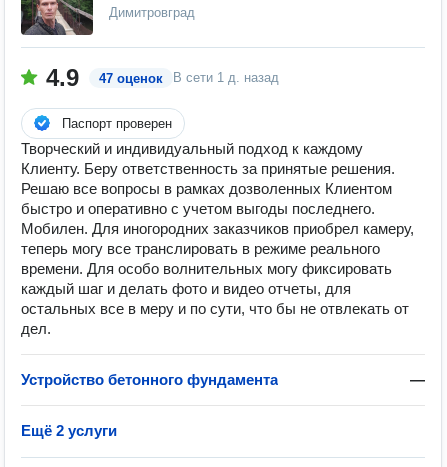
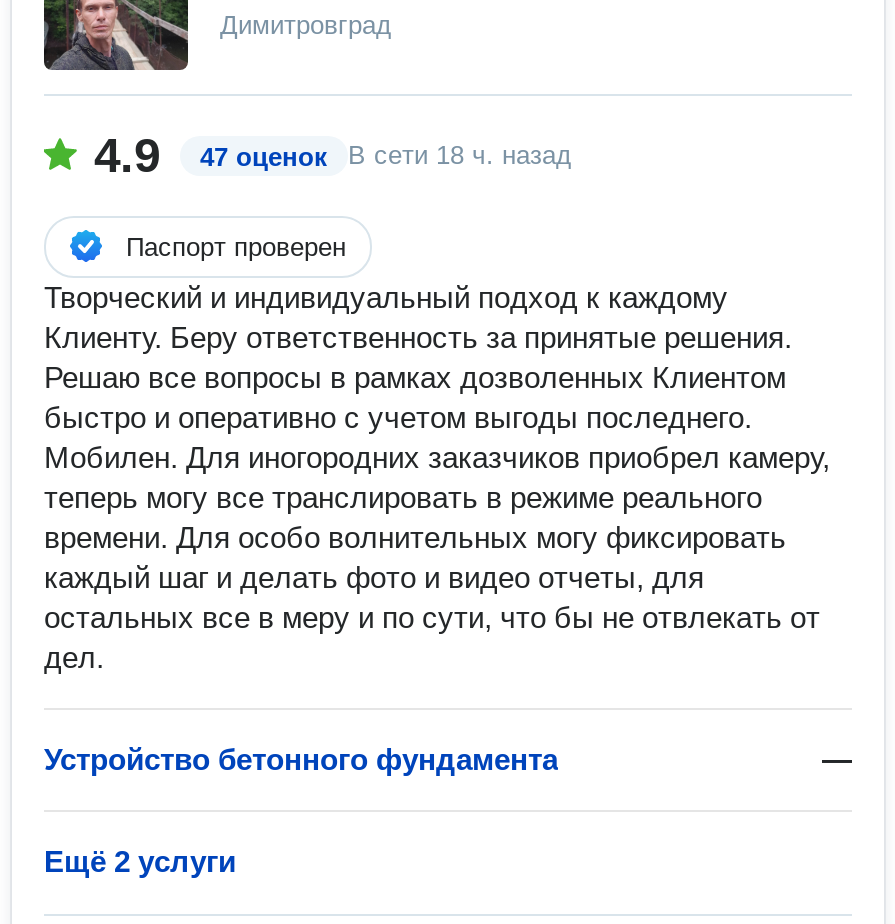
[46,64,279,91] 4.9 47 оценок В сети 1 д. назад -> [94,128,572,182] 4.9 47 оценок В сети 18 ч. назад

